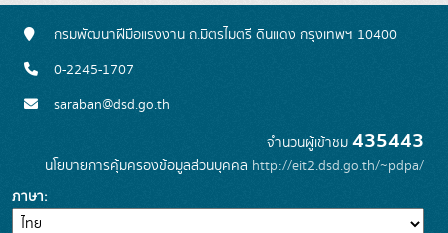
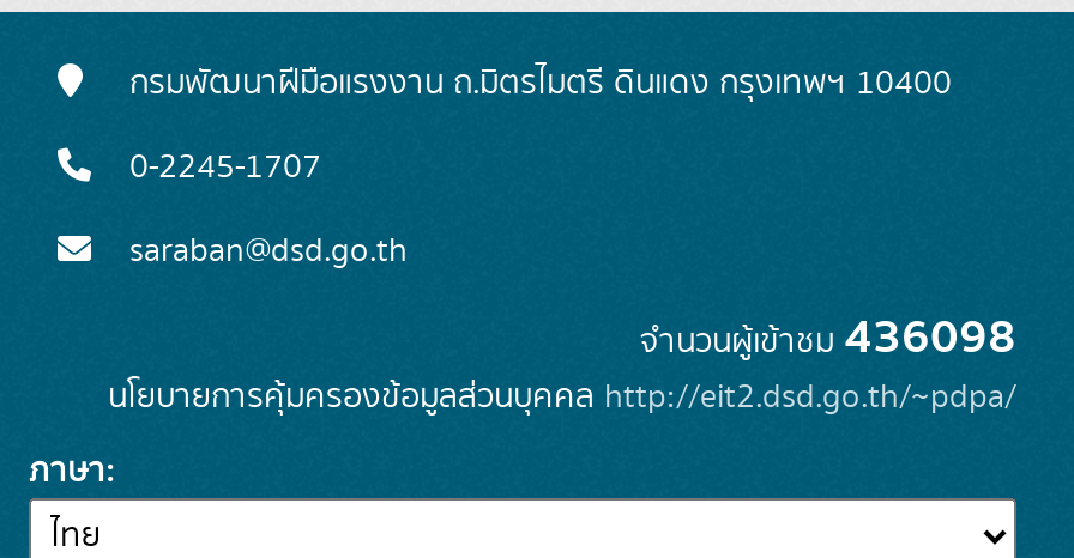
[267,125,424,157] จำนวนผู้เข้าชม435443 -> [640,299,1016,376] จำนวนผู้เข้าชม436098

